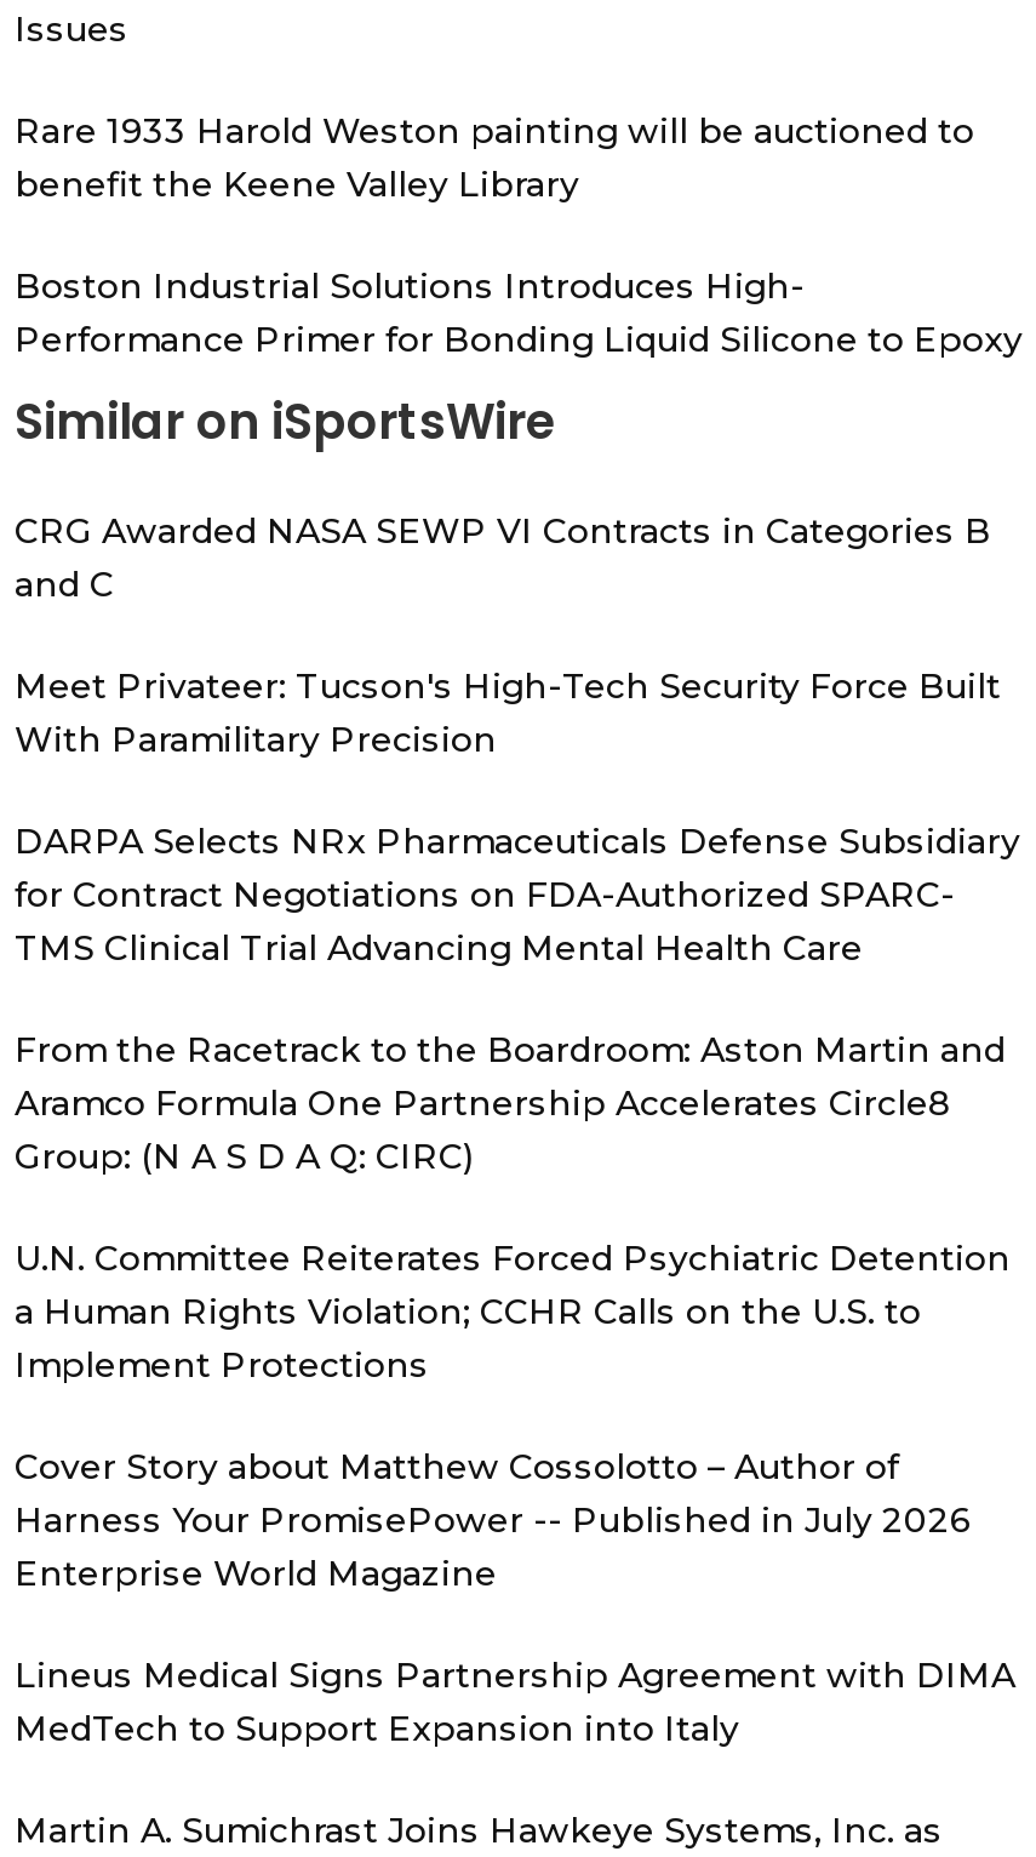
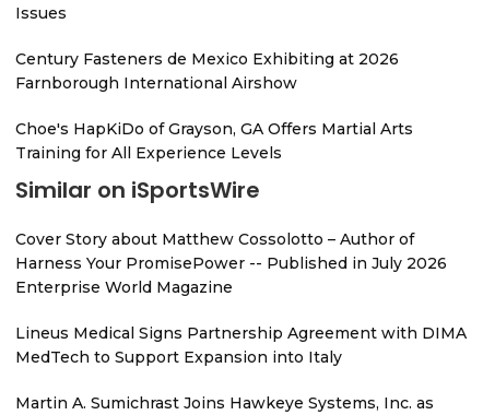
[15,108,974,205] Rare 1933 Harold Weston painting will be auctioned to | benefit the Keene Valley Library -> [15,49,399,92] Century Fasteners de Mexico Exhibiting at 2026 | Farnborough International Airshow
[15,263,1023,360] Boston Industrial Solutions Introduces High- | Performance Primer for Bonding Liquid Silicone to Epoxy -> [15,119,413,162] Choe's HapKiDo of Grayson, GA Offers Martial Arts | Training for All Experience Levels
[15,508,1020,1386] CRG Awarded NASA SEWP VI Contracts in Categories B | and C | Meet Privateer: Tucson's High-Tech Security Force Built | With Paramilitary Precision | DARPA Selects NRx Pharmaceuticals Defense Subsidiary | for Contract Negotiations on FDA-Authorized SPARC- | TMS Clinical Trial Advancing Mental Health Care | From the Racetrack to the Boardroom: Aston Martin and | Aramco Formula One Partnership Accelerates Circle8 | Group: (N A S D A Q: CIRC) | U.N. Committee Reiterates Forced Psychiatric Detention | a Human Rights Violation; CCHR Calls on the U.S. to | Implement Protections -> none

